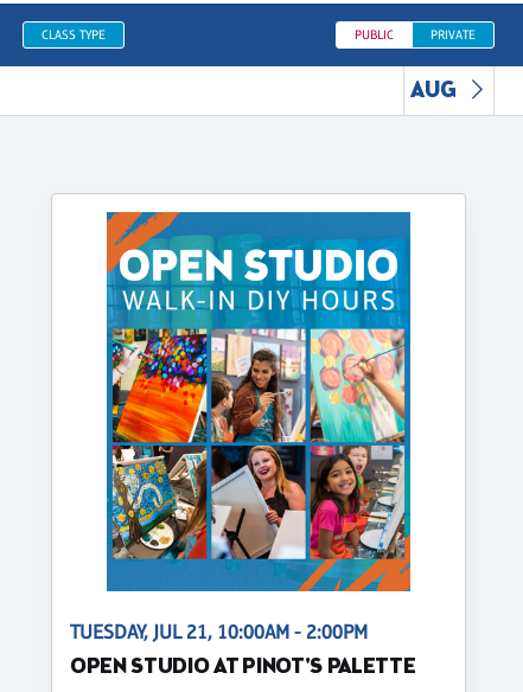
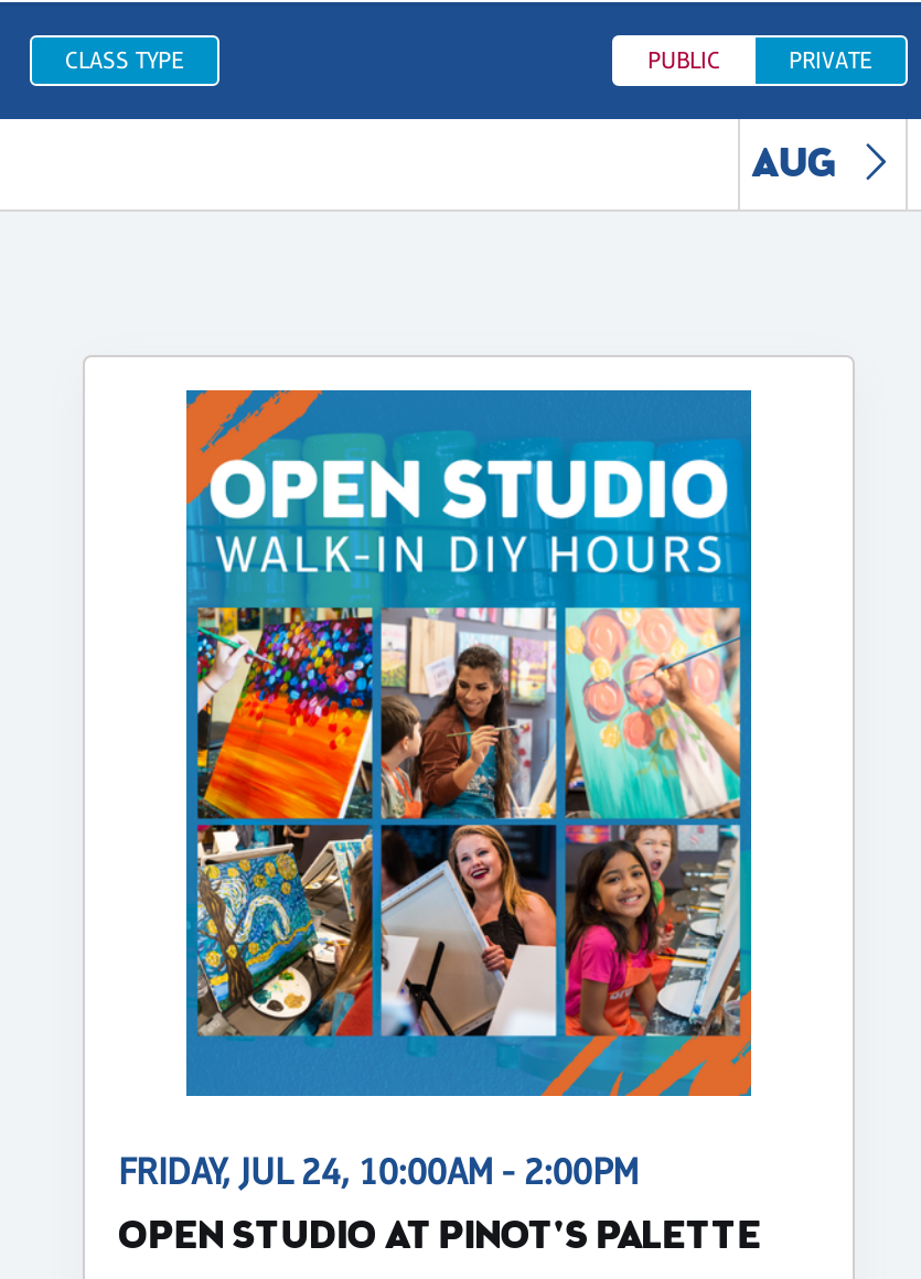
[70,621,368,643] TUESDAY, JUL 21, 10:00AM - 2:00PM -> [118,1151,639,1193] FRIDAY, JUL 24, 10:00AM - 2:00PM

